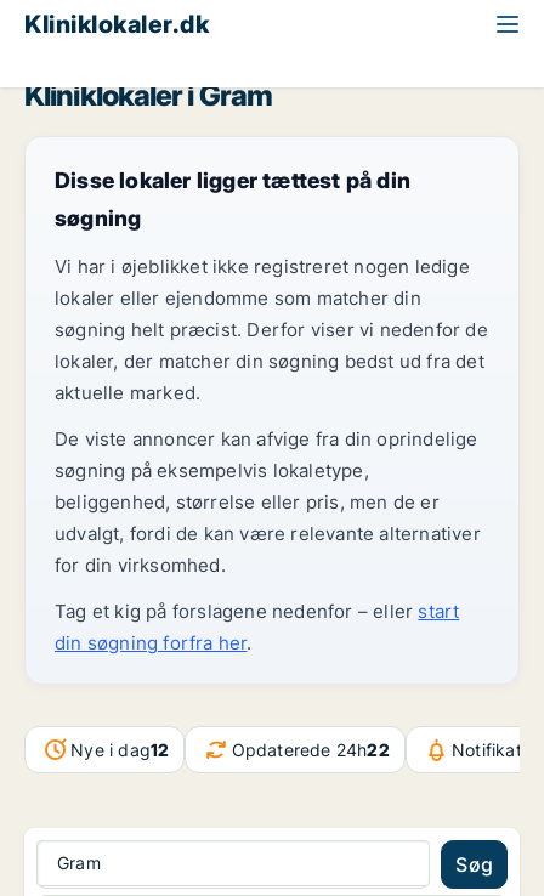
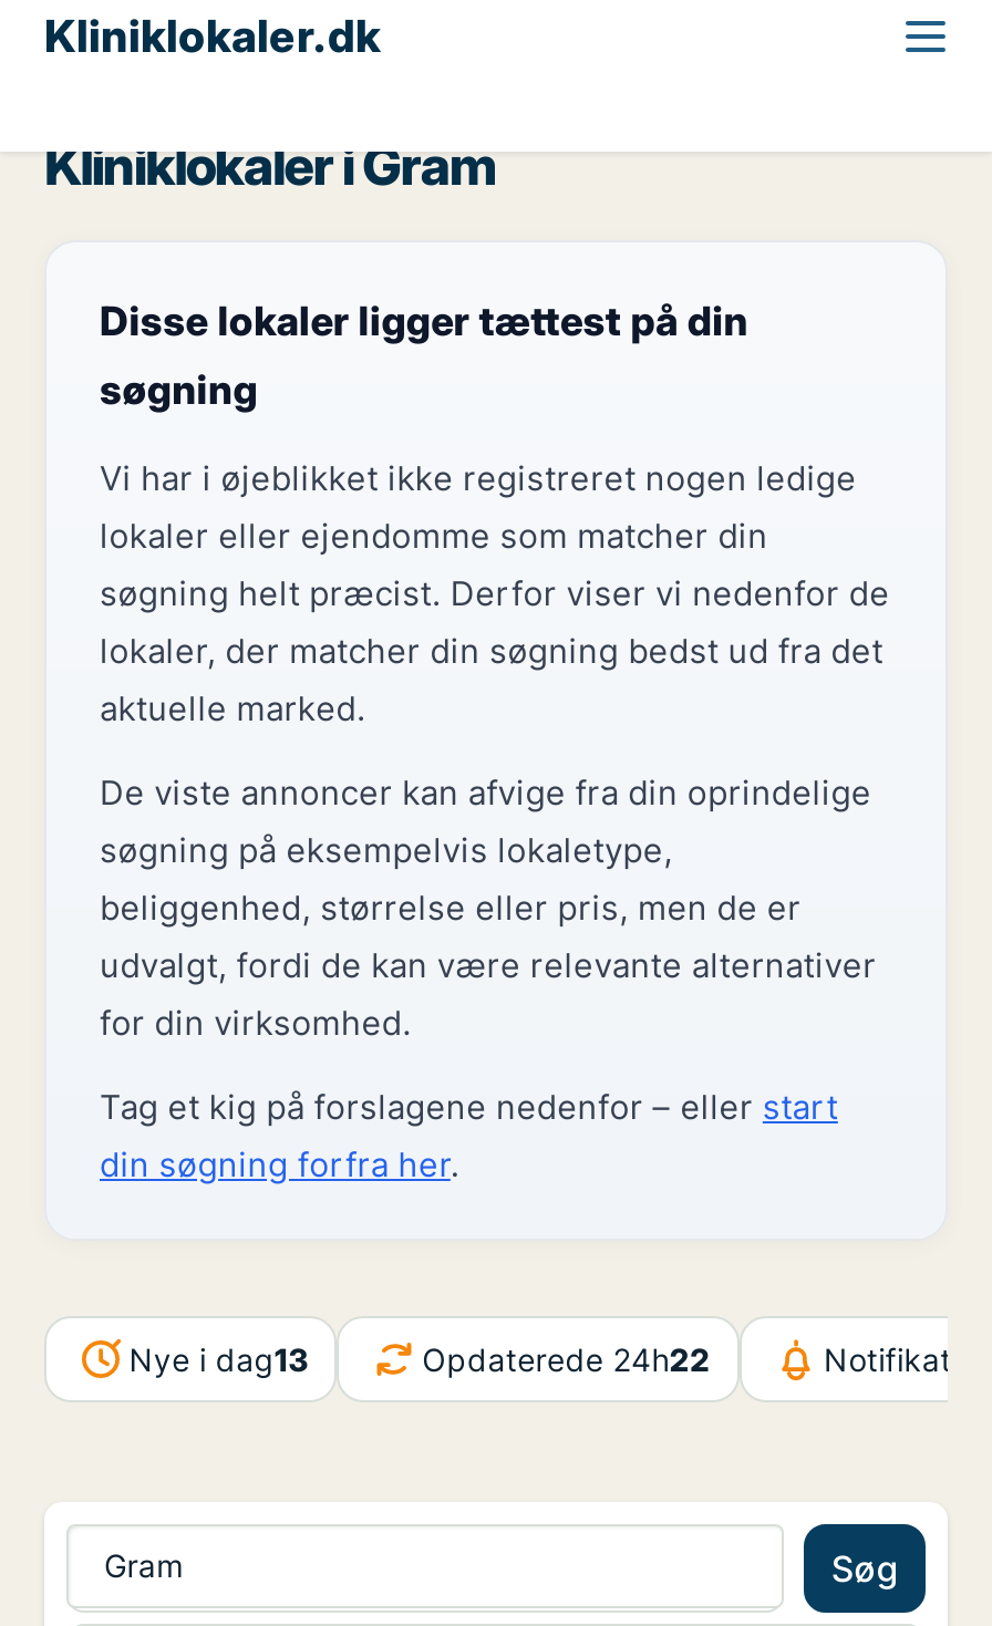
[71,739,169,760] Nye i dag12 -> [129,1340,309,1377] Nye i dag13

